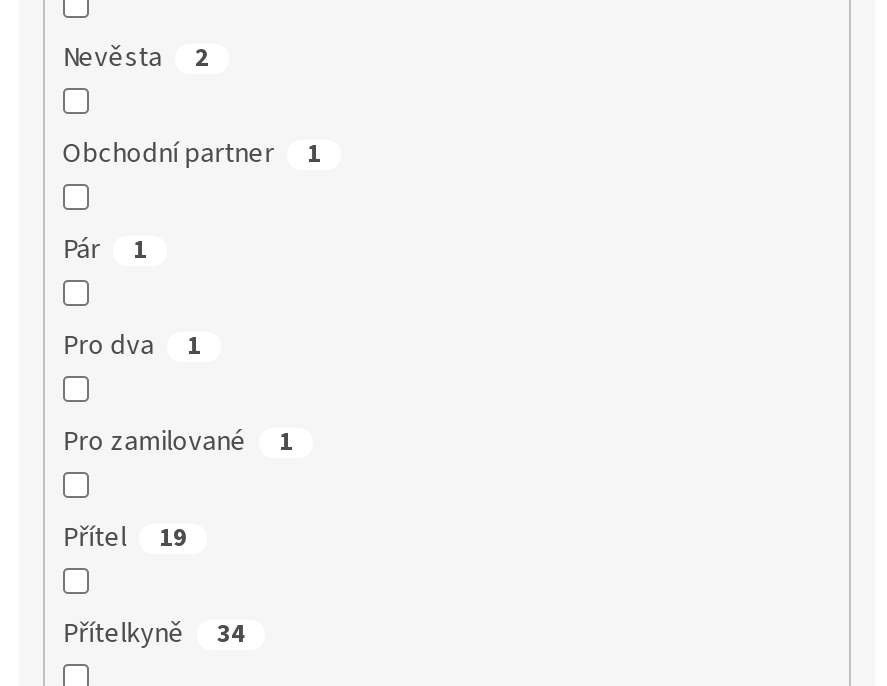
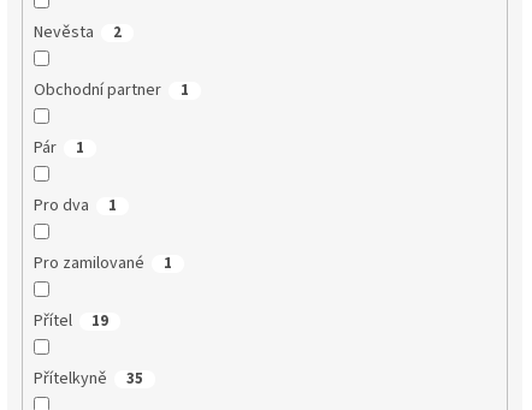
[63,615,245,655] Přítelkyně 34 -> [33,367,143,391] Přítelkyně 35

